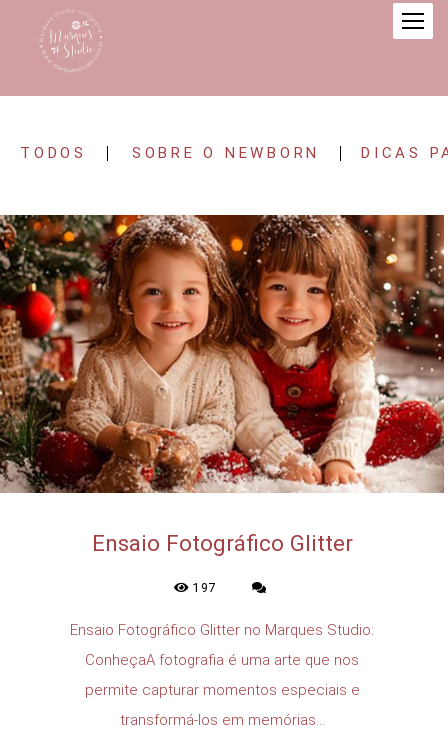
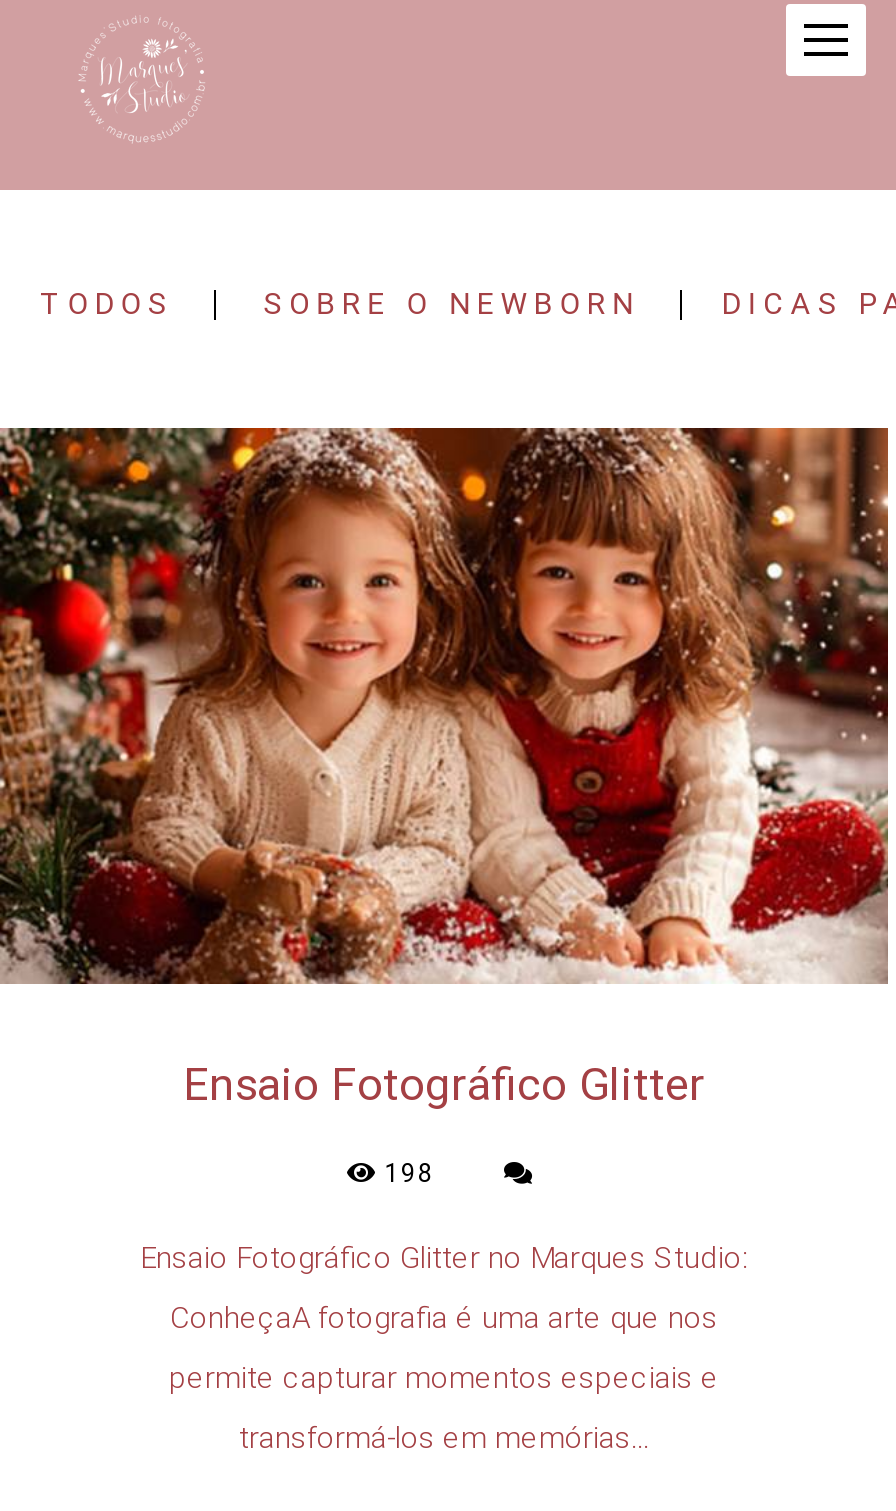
[192,579,217,594] 197 -> [384,1157,435,1187] 198

